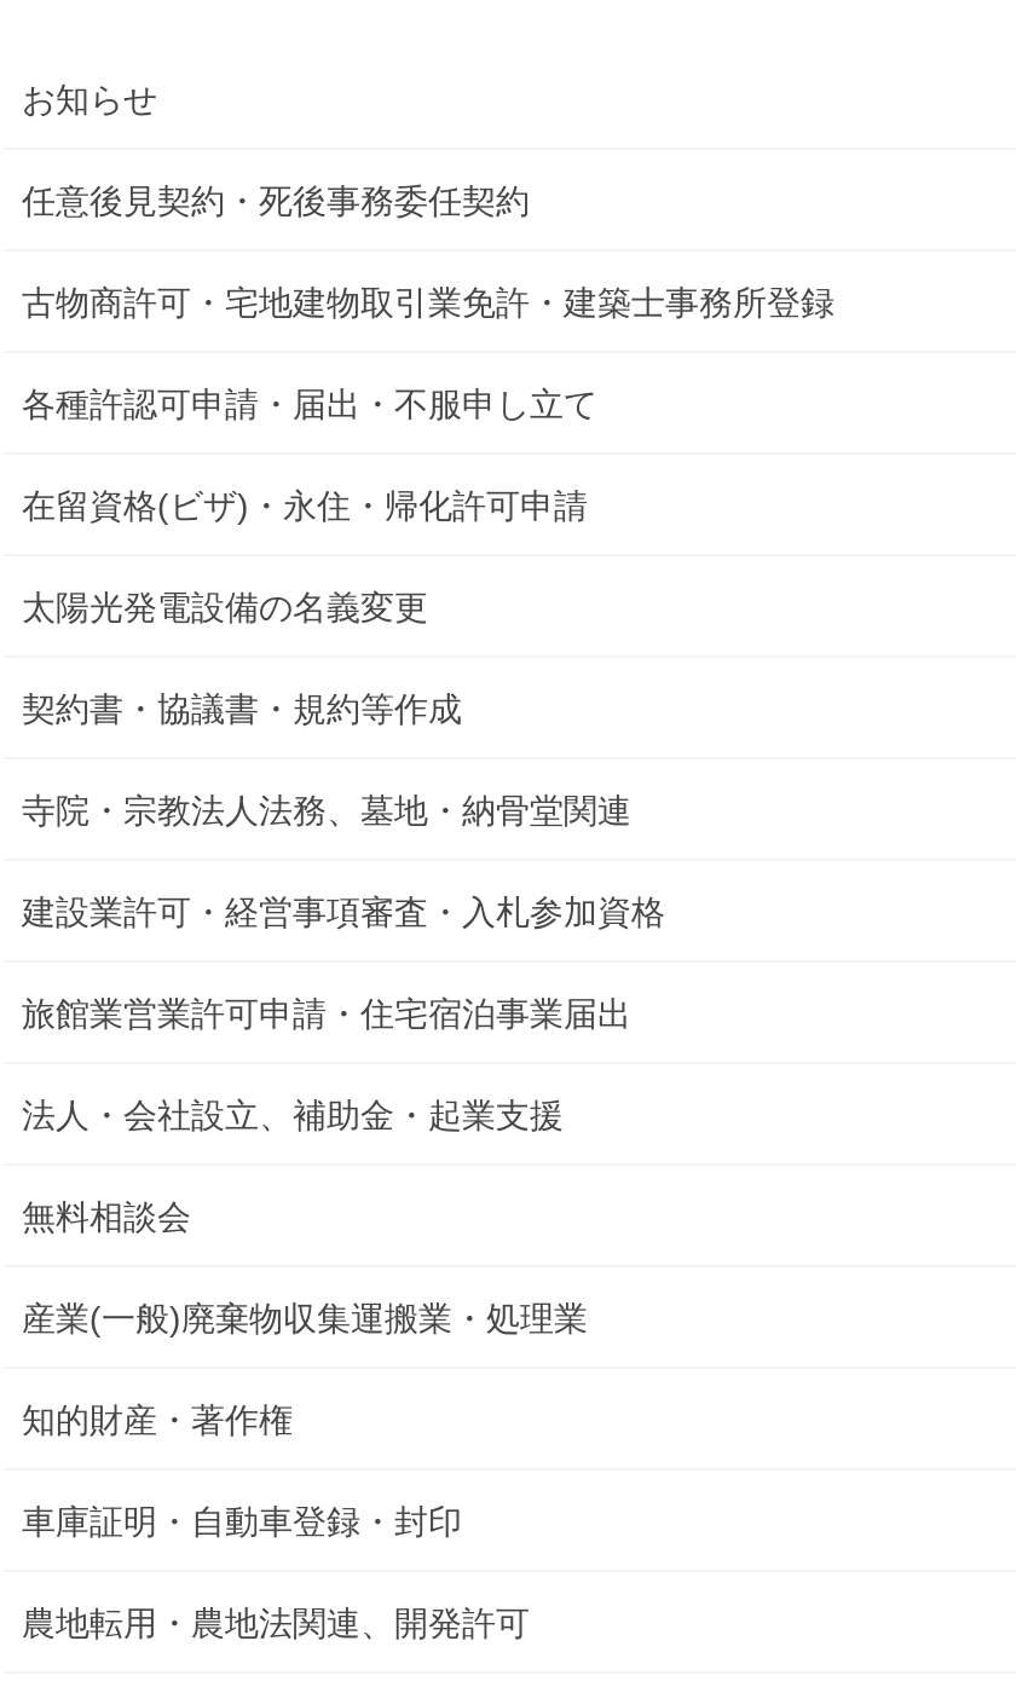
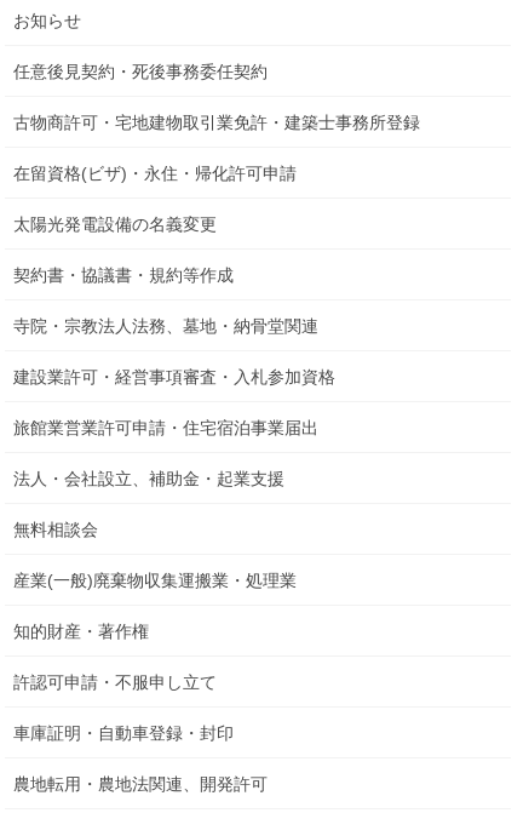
[22,384,597,423] 各種許認可申請・届出・不服申し立て -> none
moved [22,485,665,1438] -> [13,163,335,641]: 在留資格(ビザ)・永住・帰化許可申請 | 太陽光発電設備の名義変更 | 契約書・協議書・規約等作成 | ... | 産業(一般)廃棄物収集運搬業・処理業 | 知的財産・著作権
none -> [13,672,217,691] 許認可申請・不服申し立て

